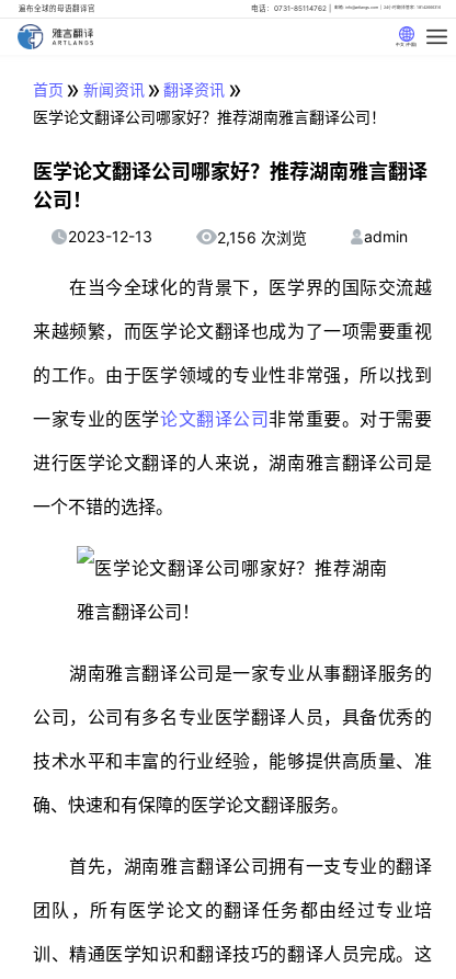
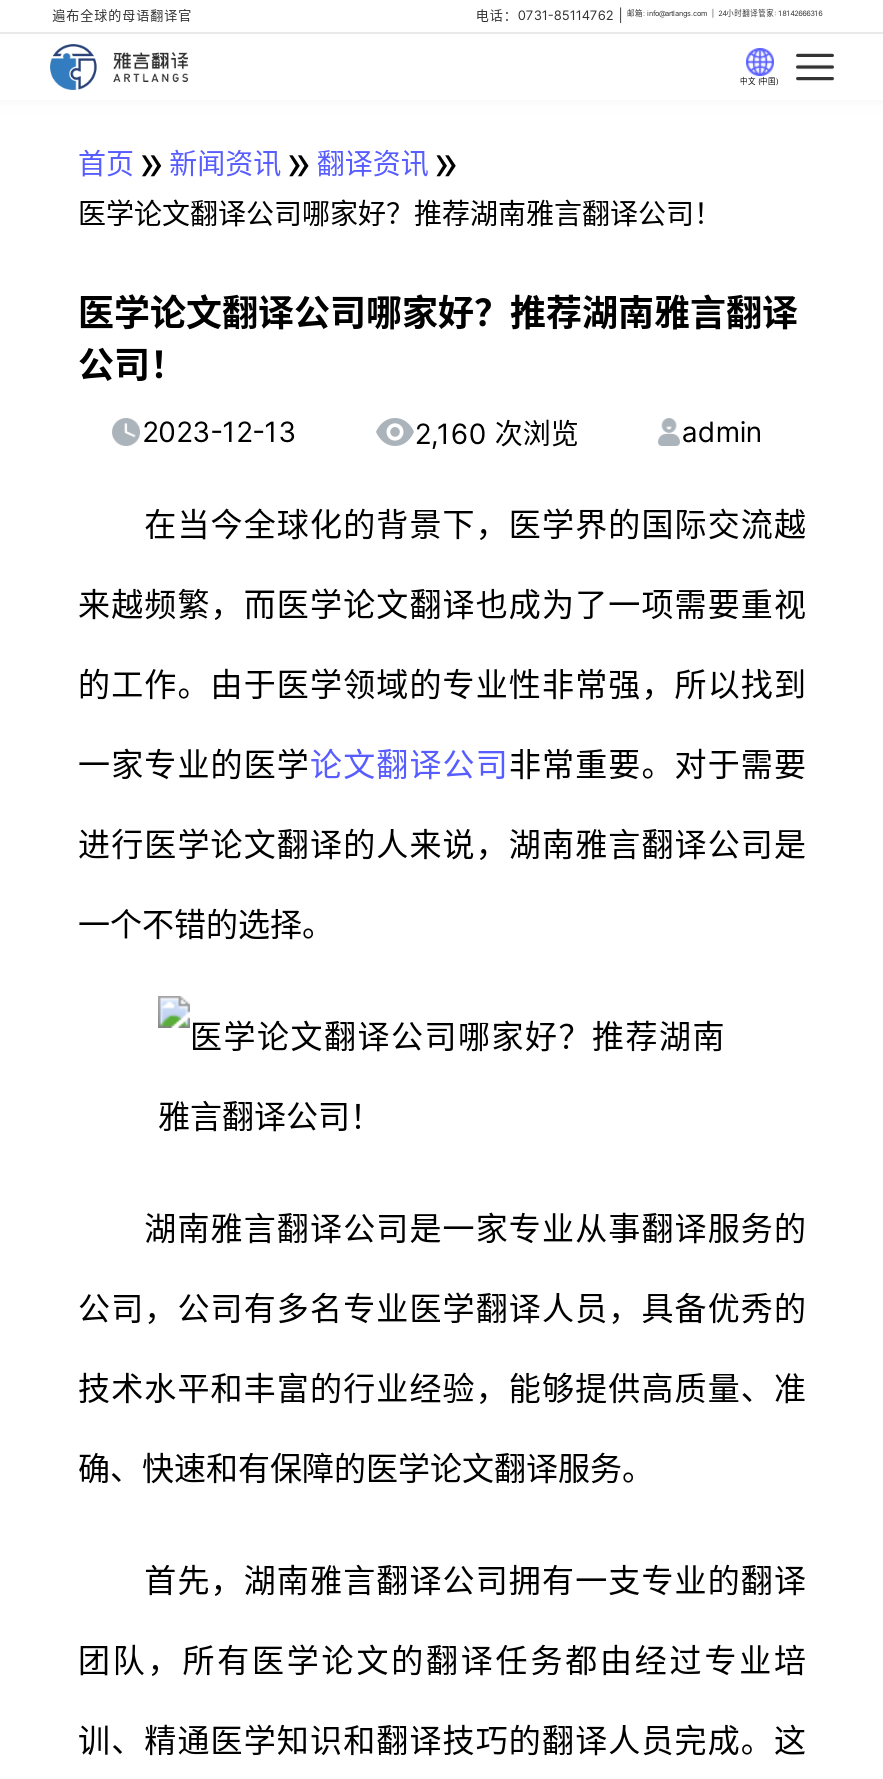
[217,228,307,246] 2,156 次浏览 -> [415,415,579,449] 2,160 次浏览

